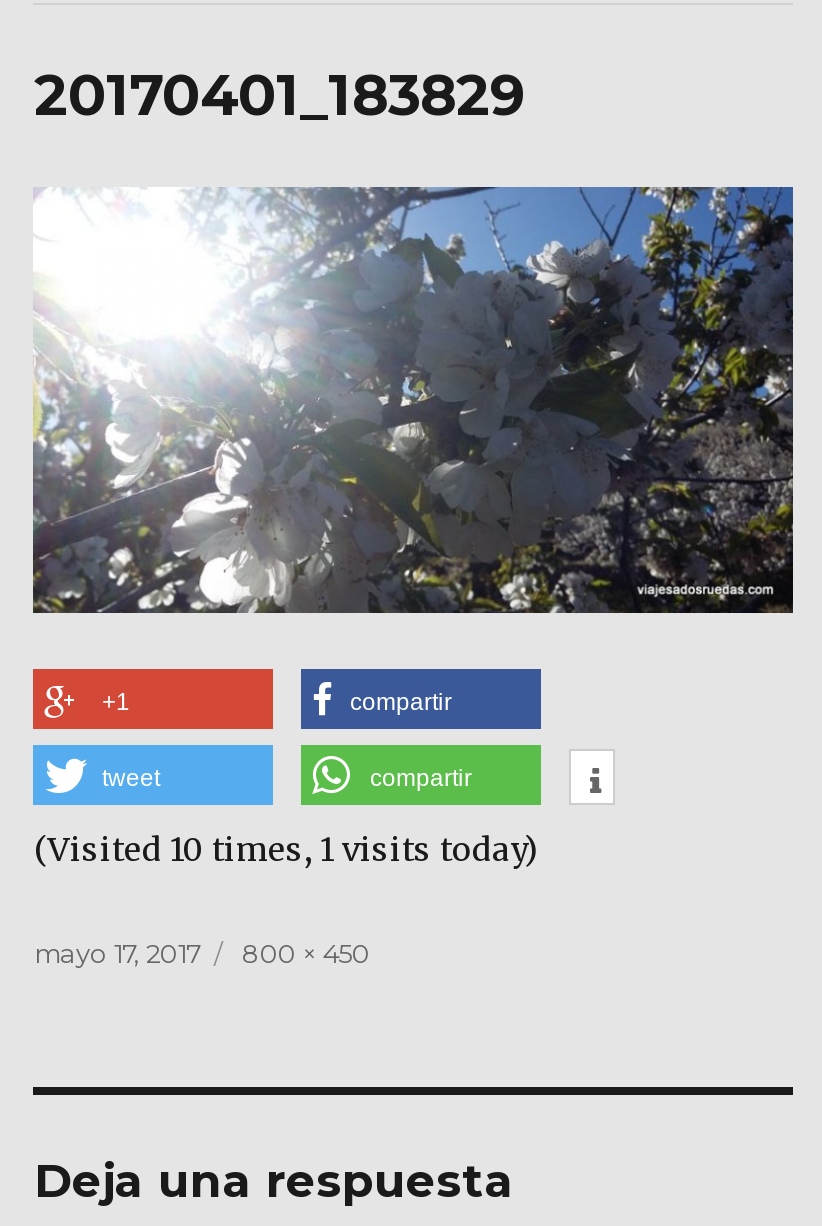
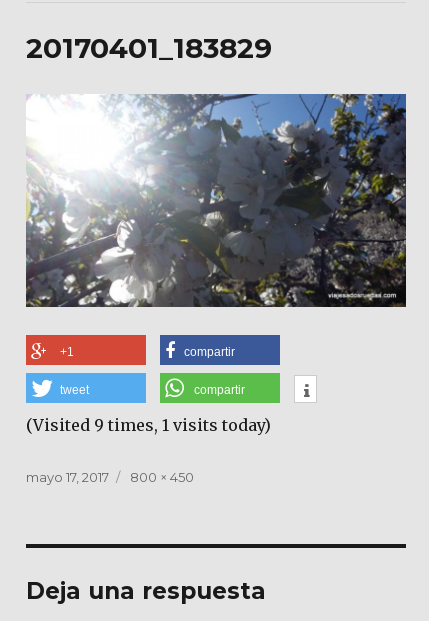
[34,830,538,870] (Visited 10 times, 1 visits today) -> [26,415,271,435] (Visited 9 times, 1 visits today)

